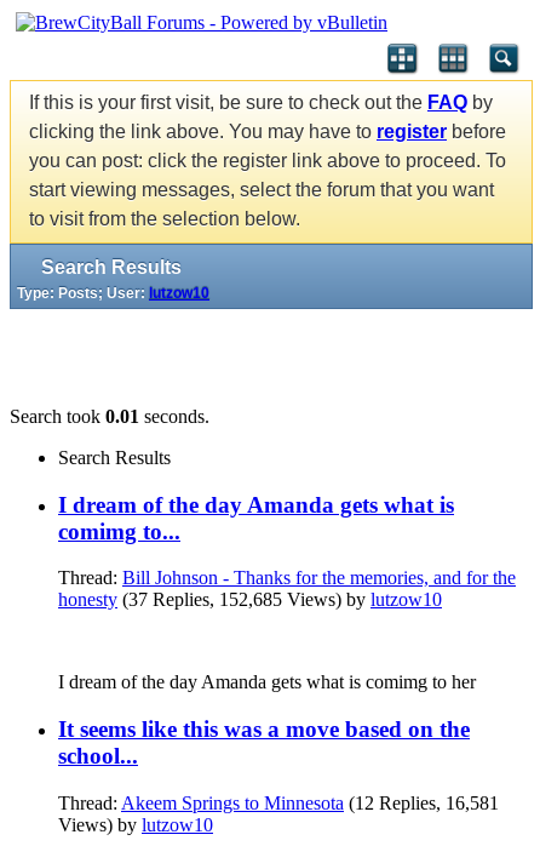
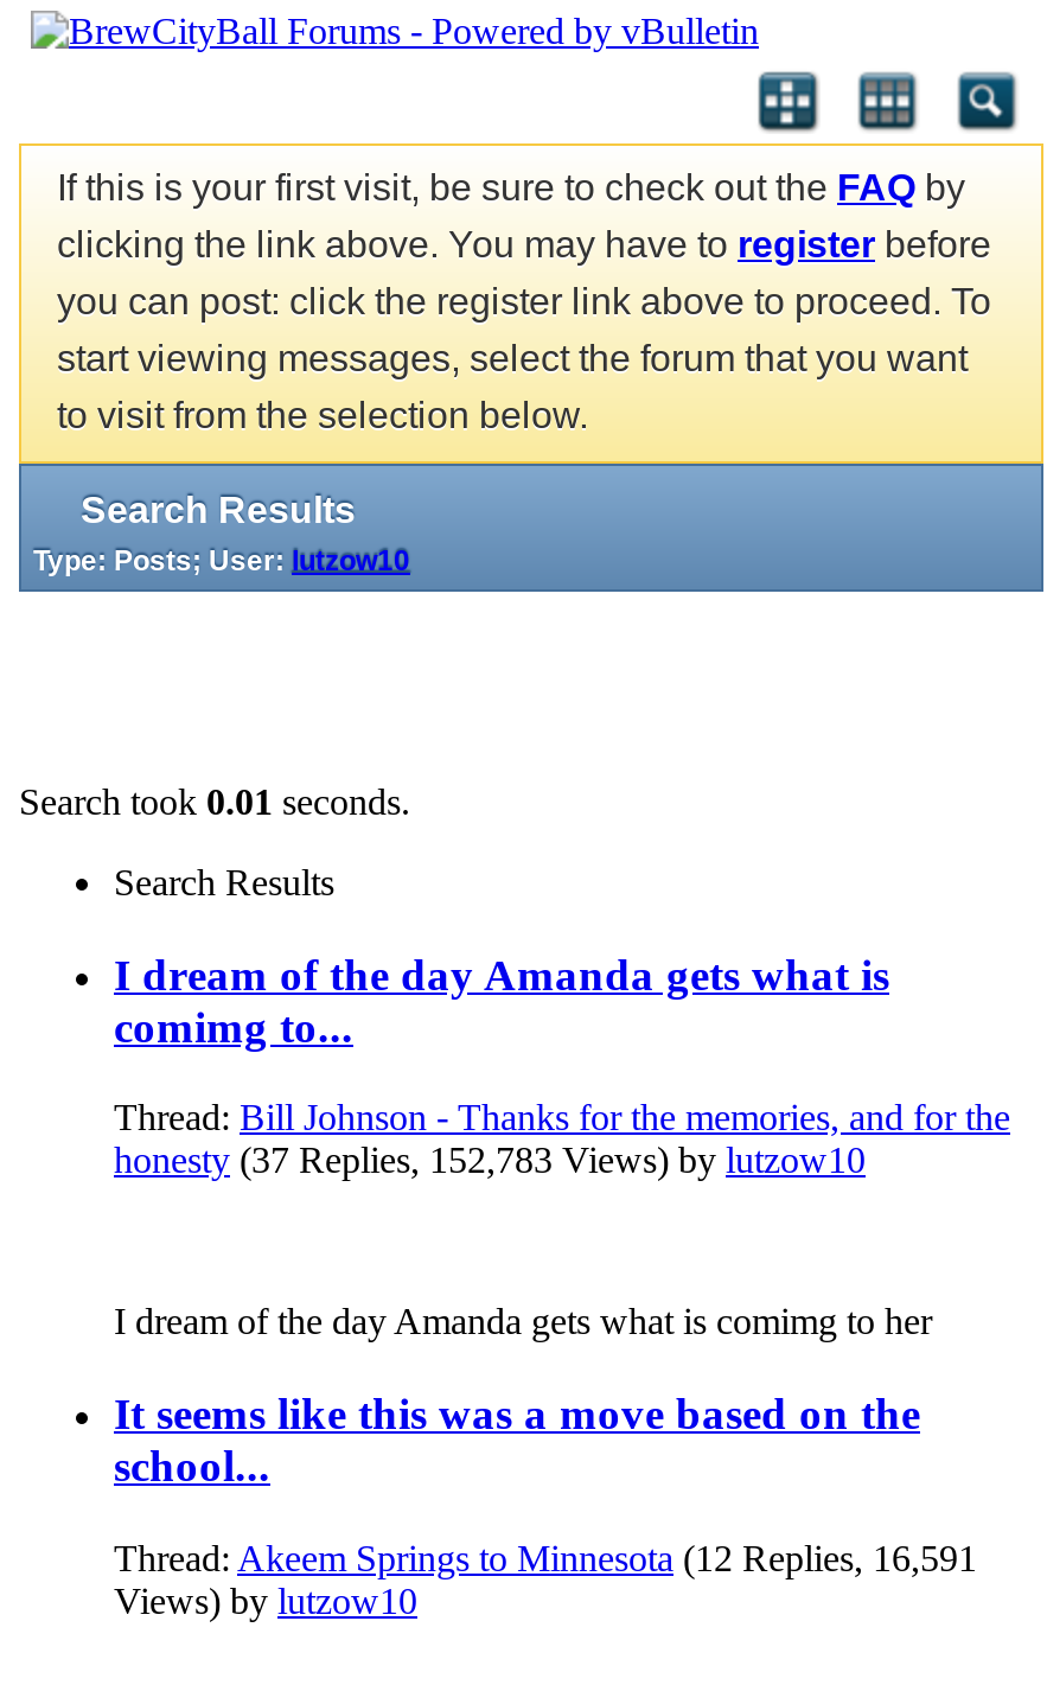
[58,589,442,610] honesty (37 Replies, 152,685 Views) by lutzow10 -> [114,1140,866,1180] honesty (37 Replies, 152,783 Views) by lutzow10
[58,792,499,813] Thread: Akeem Springs to Minnesota (12 Replies, 16,581 -> [114,1537,977,1578] Thread: Akeem Springs to Minnesota (12 Replies, 16,591

